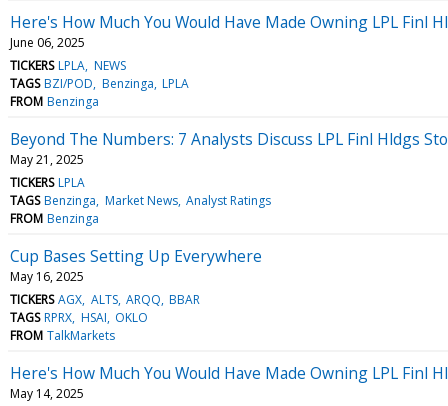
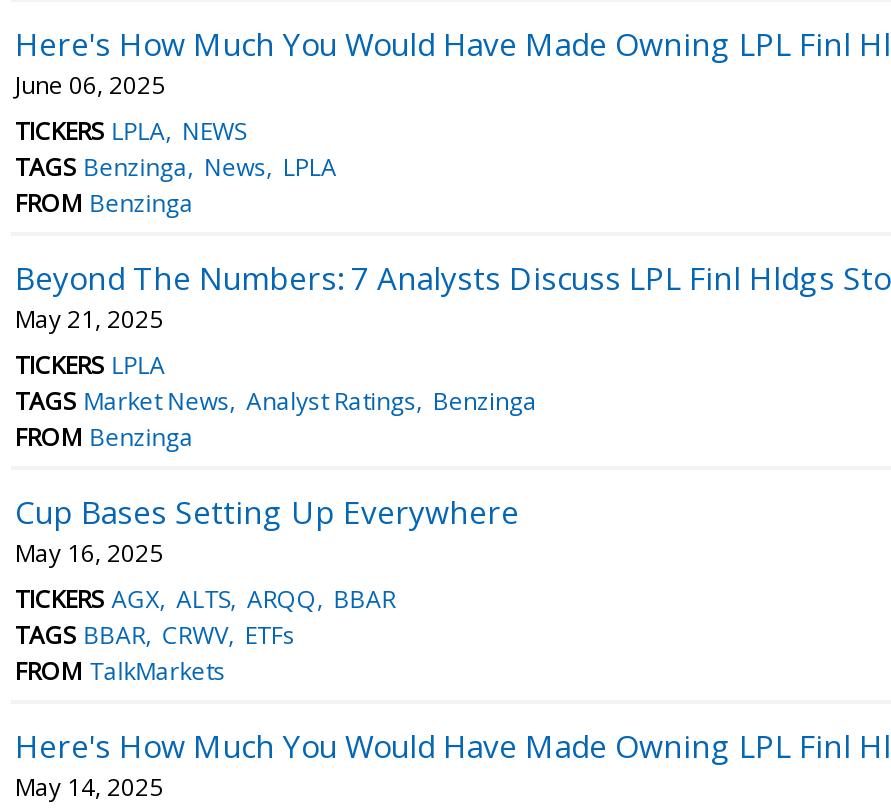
[10,75,189,92] TAGS BZI/POD Benzinga LPLA -> [15,150,337,184] TAGS Benzinga News LPLA
[10,192,271,209] TAGS Benzinga Market News Analyst Ratings -> [15,384,537,418] TAGS Market News Analyst Ratings Benzinga
[10,309,148,326] TAGS RPRX HSAI OKLO -> [15,618,295,652] TAGS BBAR CRWV ETFs

